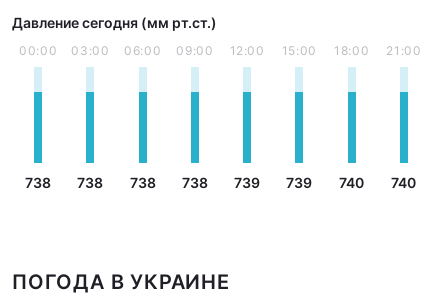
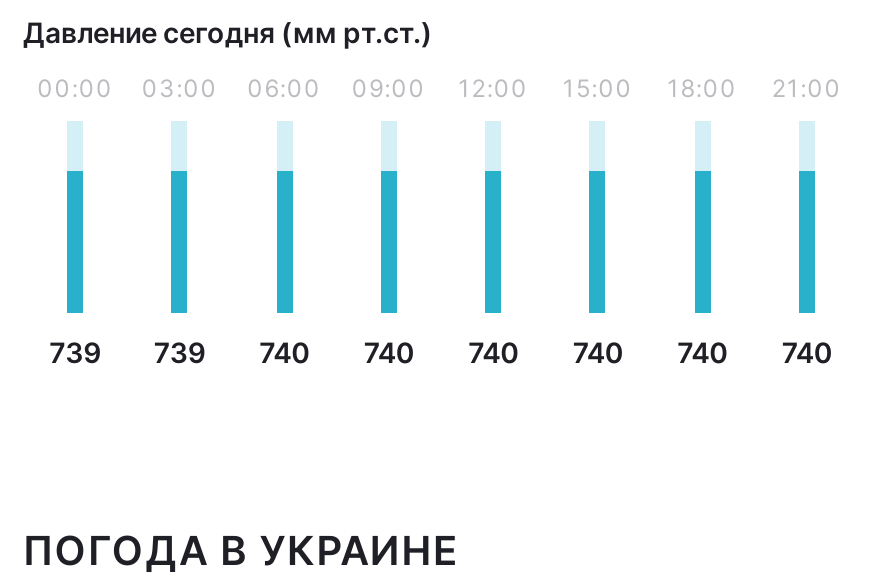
[25,174,51,191] 738 -> [49,335,101,369] 739
[77,174,103,191] 738 -> [154,335,206,369] 739
[130,174,156,191] 738 -> [259,335,309,369] 740
[182,174,208,191] 738 -> [364,335,414,369] 740
[234,174,260,191] 739 -> [468,335,518,369] 740
[286,174,312,191] 739 -> [573,335,623,369] 740

